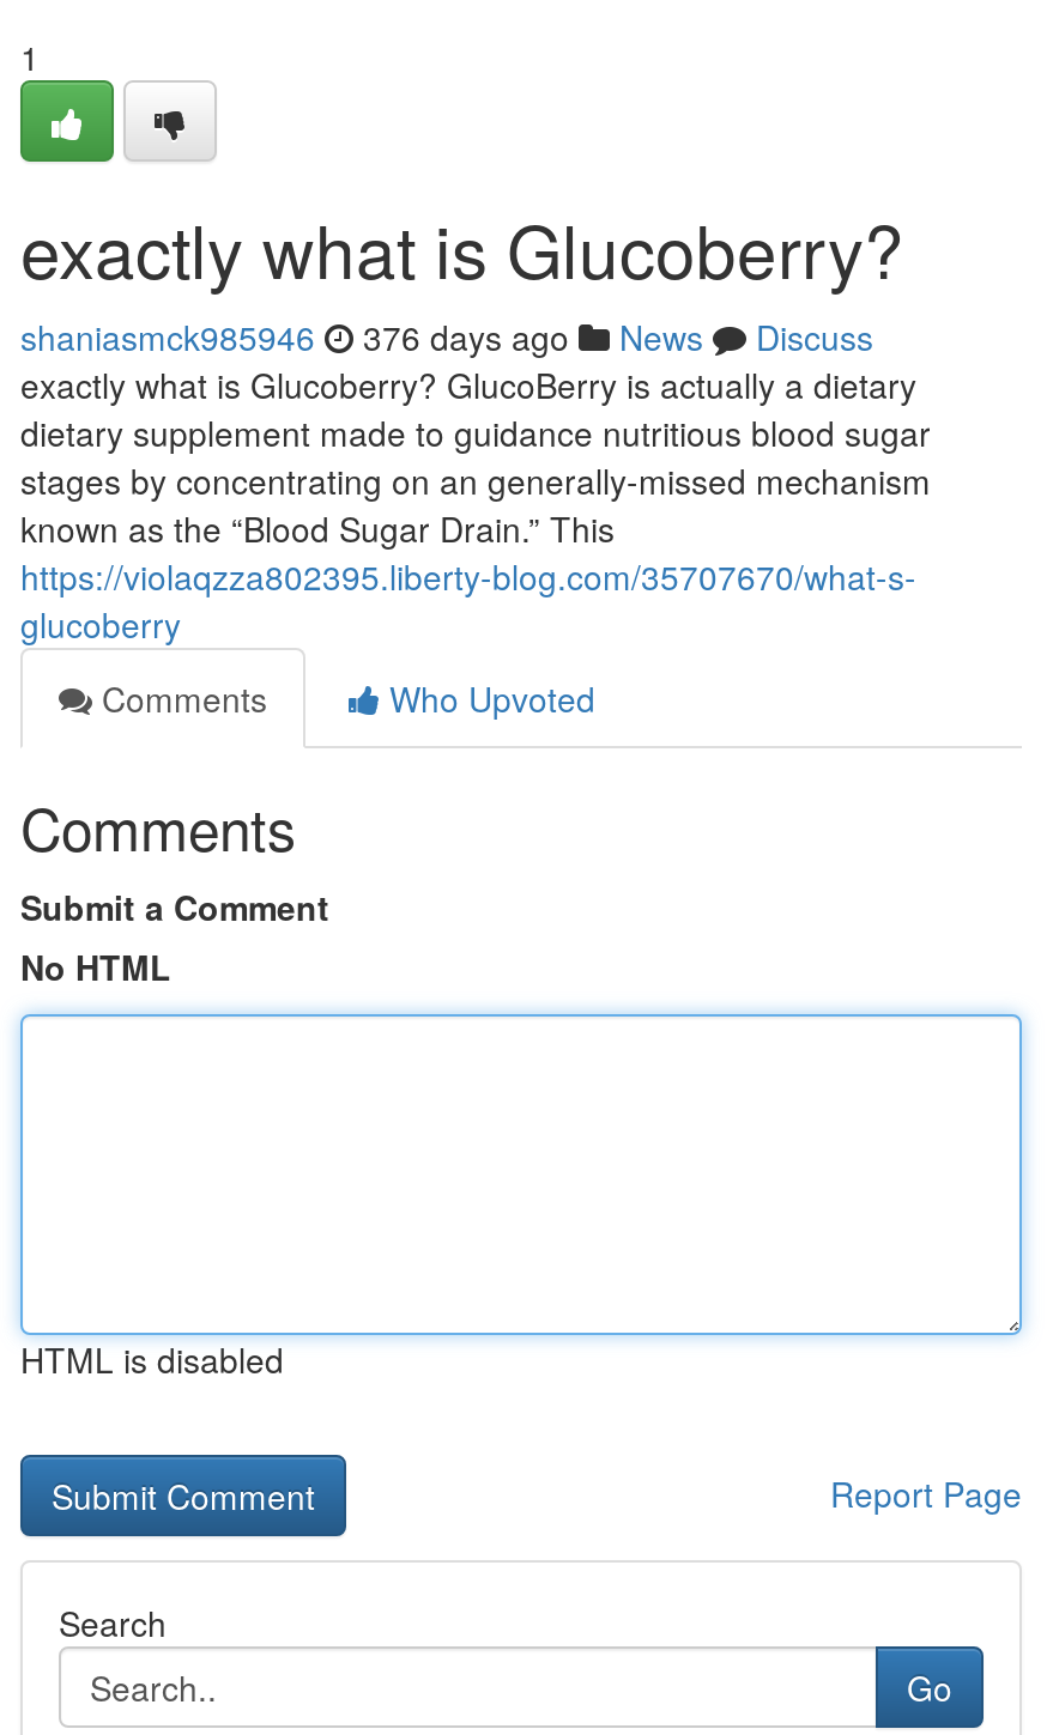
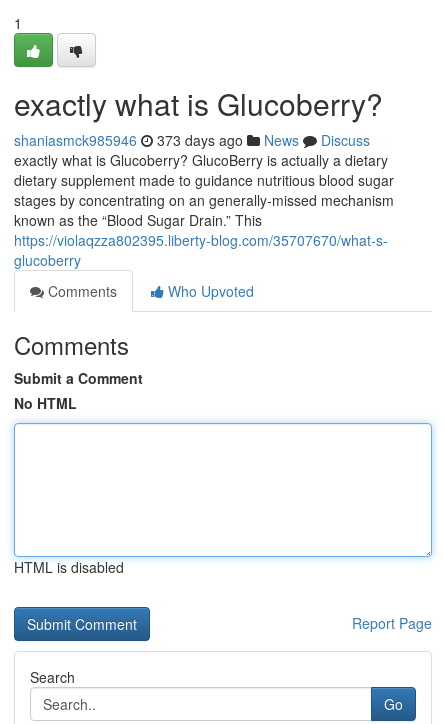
[20,313,873,360] shaniasmck985946 376 days ago News Discuss -> [14,130,370,150] shaniasmck985946 373 days ago News Discuss

